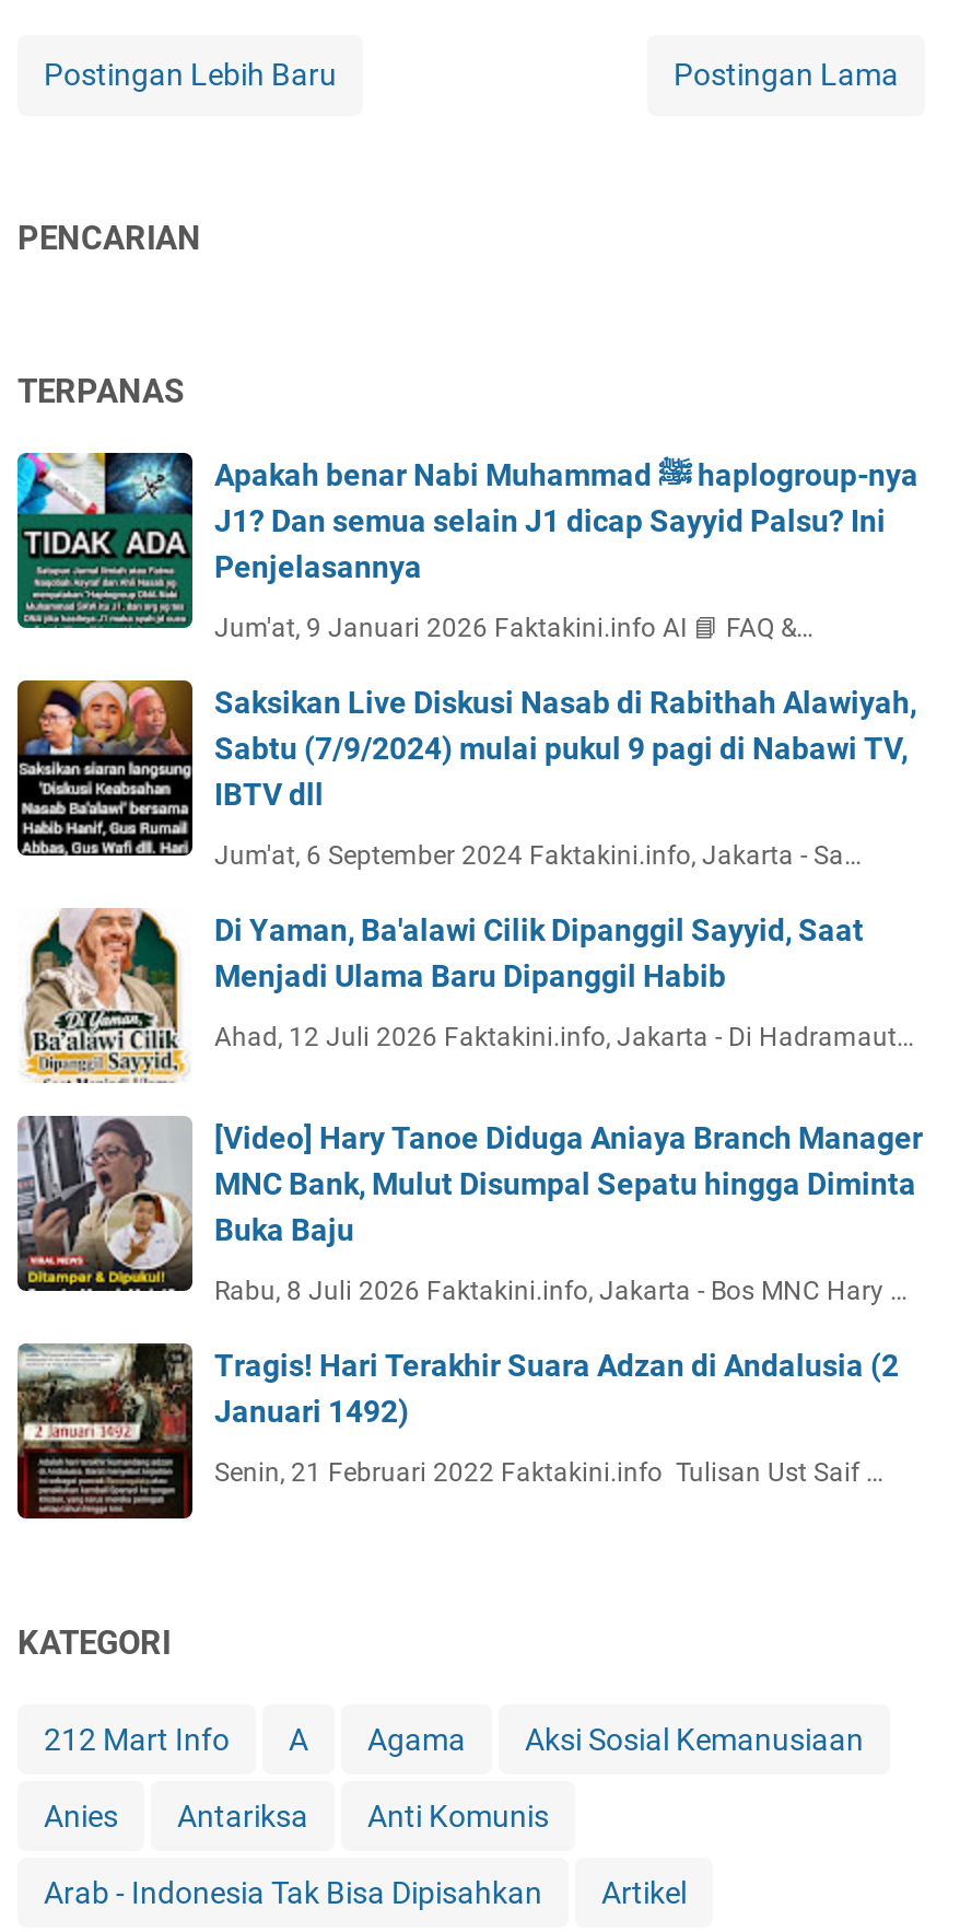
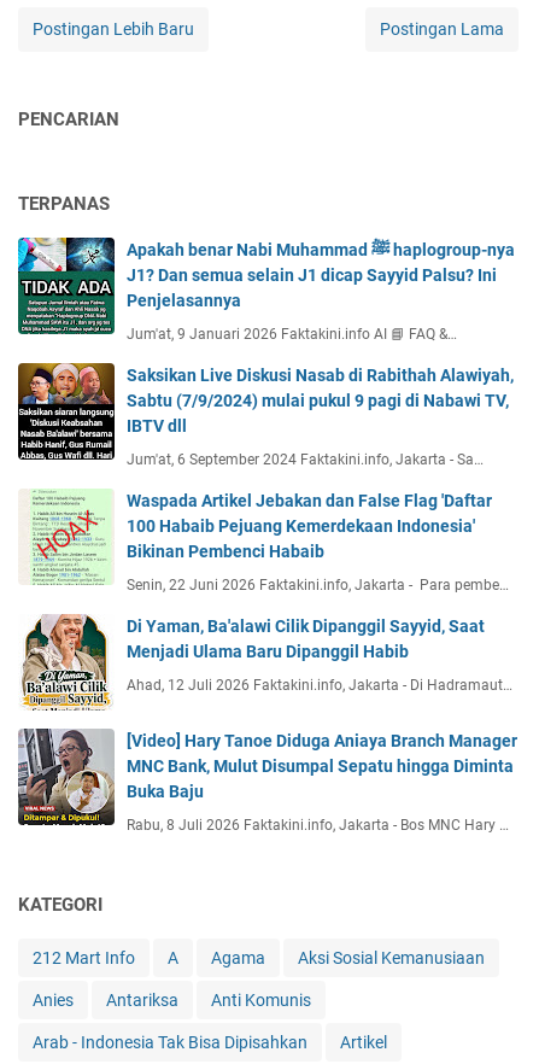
none -> [23,489,509,594] [image] | Waspada Artikel Jebakan dan False Flag 'Daftar | 100 Habaib Pejuang Kemerdekaan Indonesia' | Bikinan Pembenci Habaib | Senin, 22 Juni 2026 Faktakini.info, Jakarta - Para pembe…
moved [17,906,923,1307] -> [18,613,517,834]: [image] | Di Yaman, Ba'alawi Cilik Dipanggil Sayyid, Saat | Menjadi Ulama Baru Dipanggil Habib | Ahad, 12 Juli 2026 Faktakini.info, Jakarta - Di Hadramaut… | [Video] Hary Tanoe Diduga Aniaya Branch Manager | MNC Bank, Mulut Disumpal Sepatu hingga Diminta | Buka Baju | Rabu, 8 Juli 2026 Faktakini.info, Jakarta - Bos MNC Hary …
[15,1341,899,1521] [image] | Tragis! Hari Terakhir Suara Adzan di Andalusia (2 | Januari 1492) | Senin, 21 Februari 2022 Faktakini.info Tulisan Ust Saif … -> none

